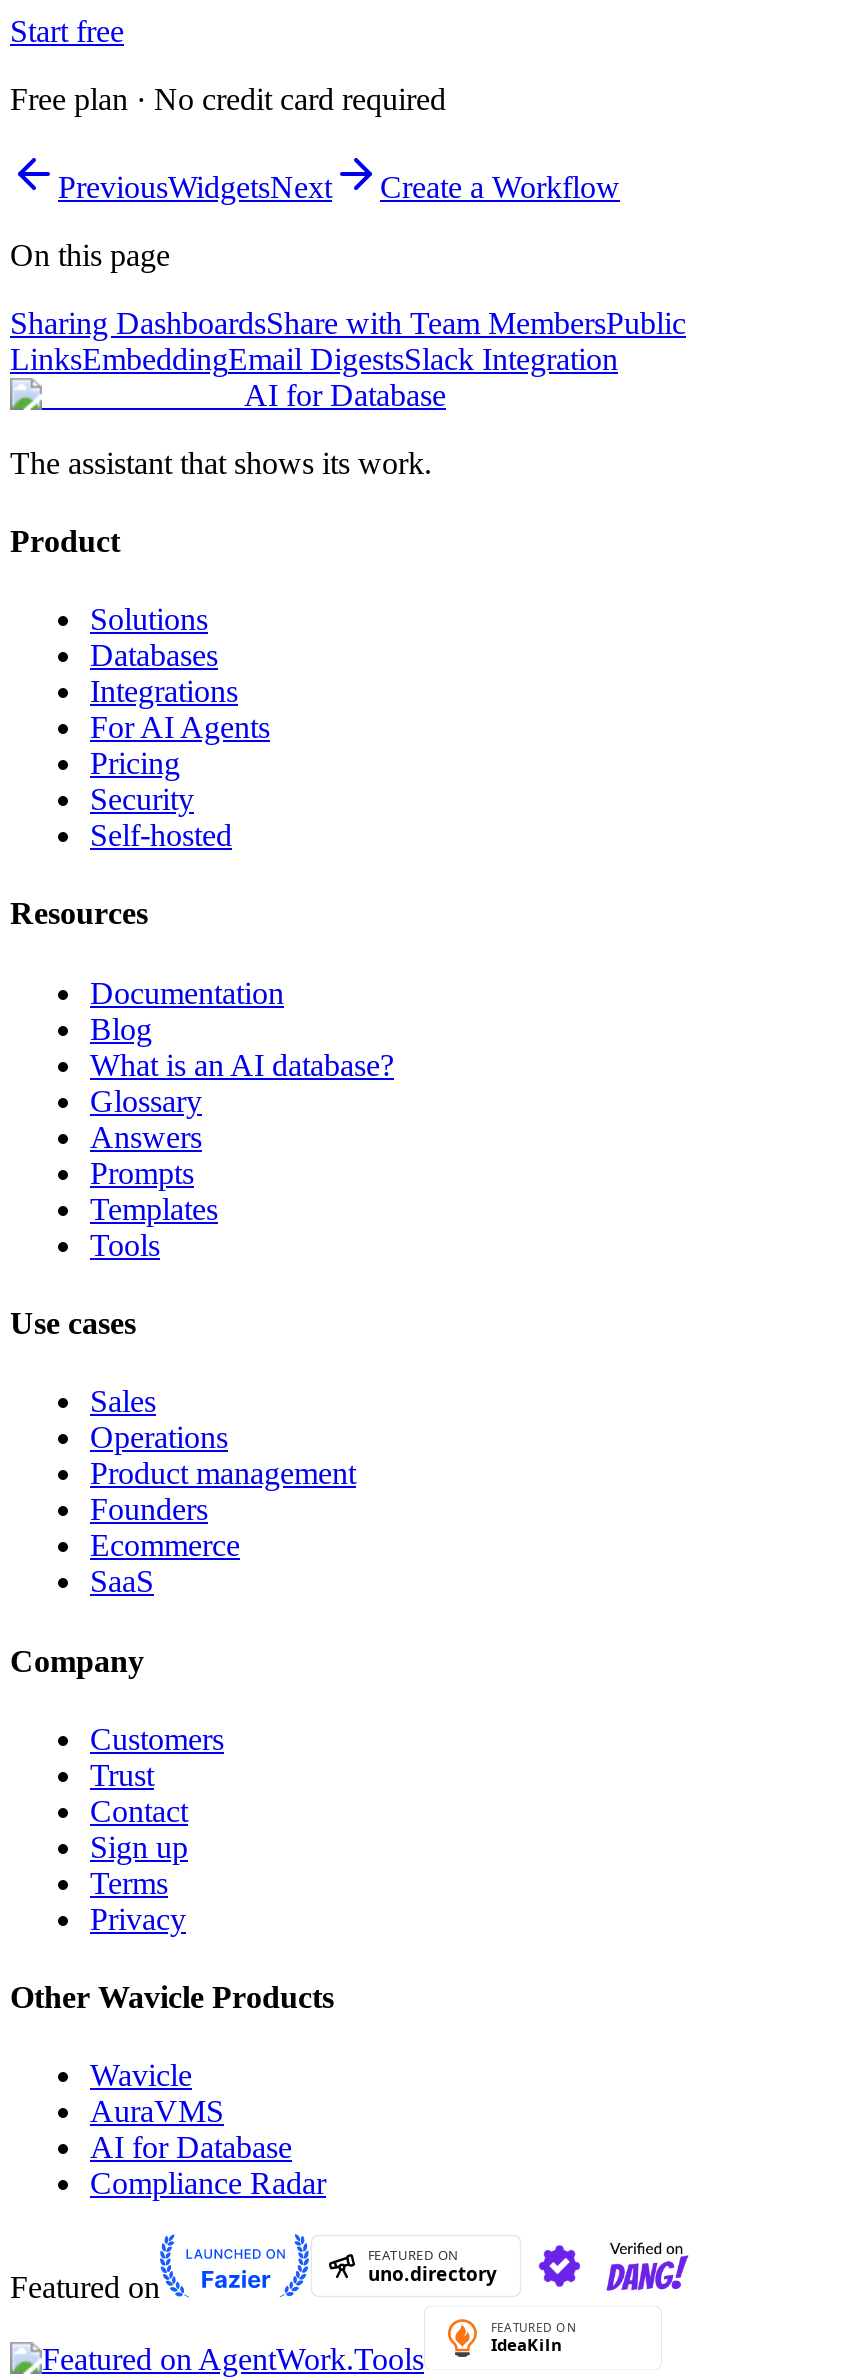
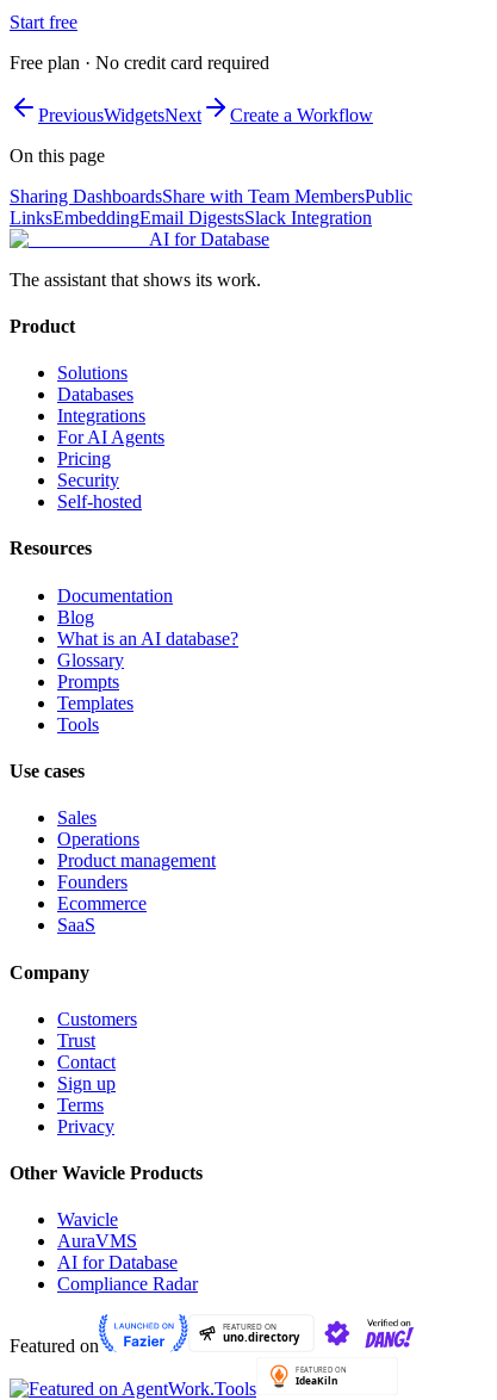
[90,1120,202,1154] Answers -> none

